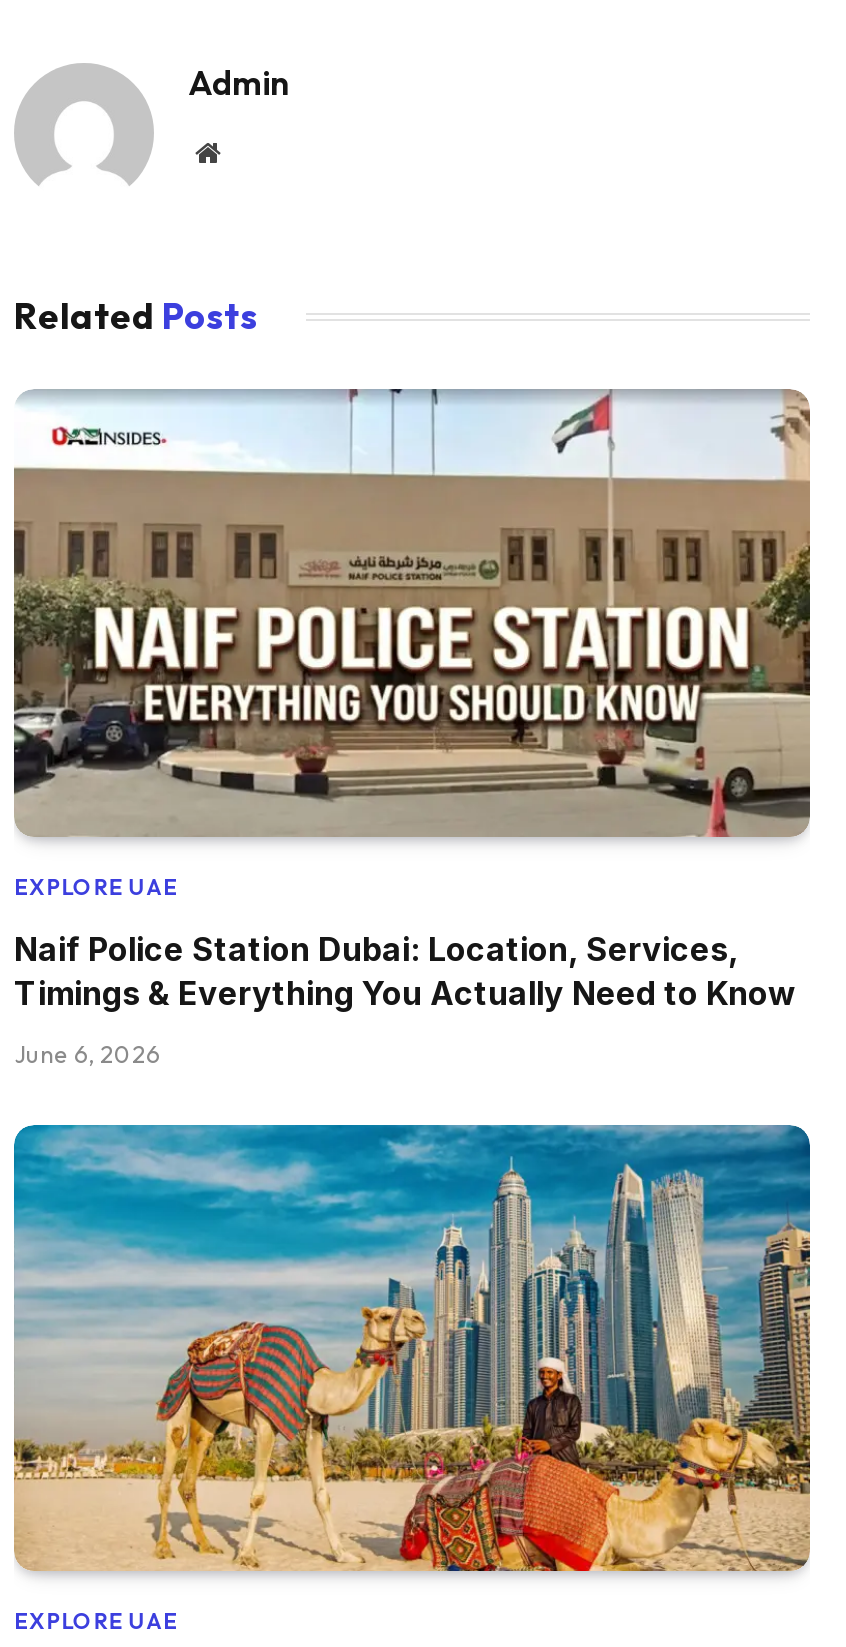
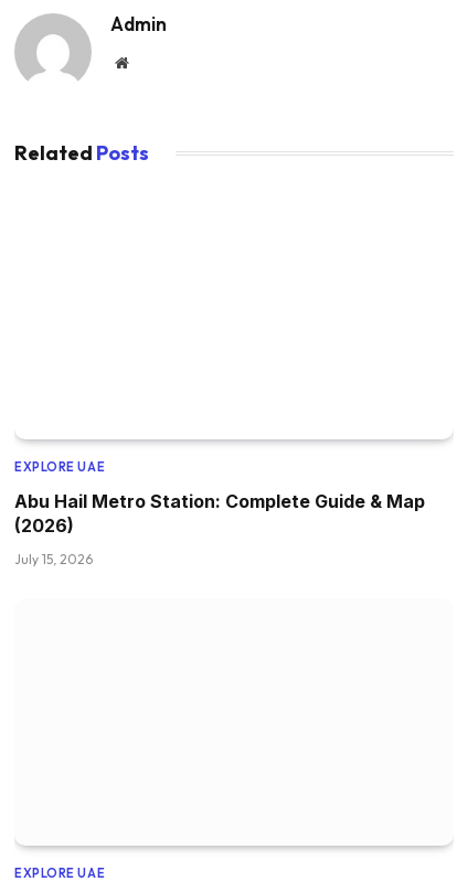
[12,387,812,839] [image] -> none
[14,928,796,1012] Naif Police Station Dubai: Location, Services, | Timings & Everything You Actually Need to Know -> [14,491,425,537] Abu Hail Metro Station: Complete Guide & Map | (2026)
[14,1038,160,1068] June 6, 2026 -> [14,551,93,568] July 15, 2026
[12,1123,812,1573] [image] -> none

